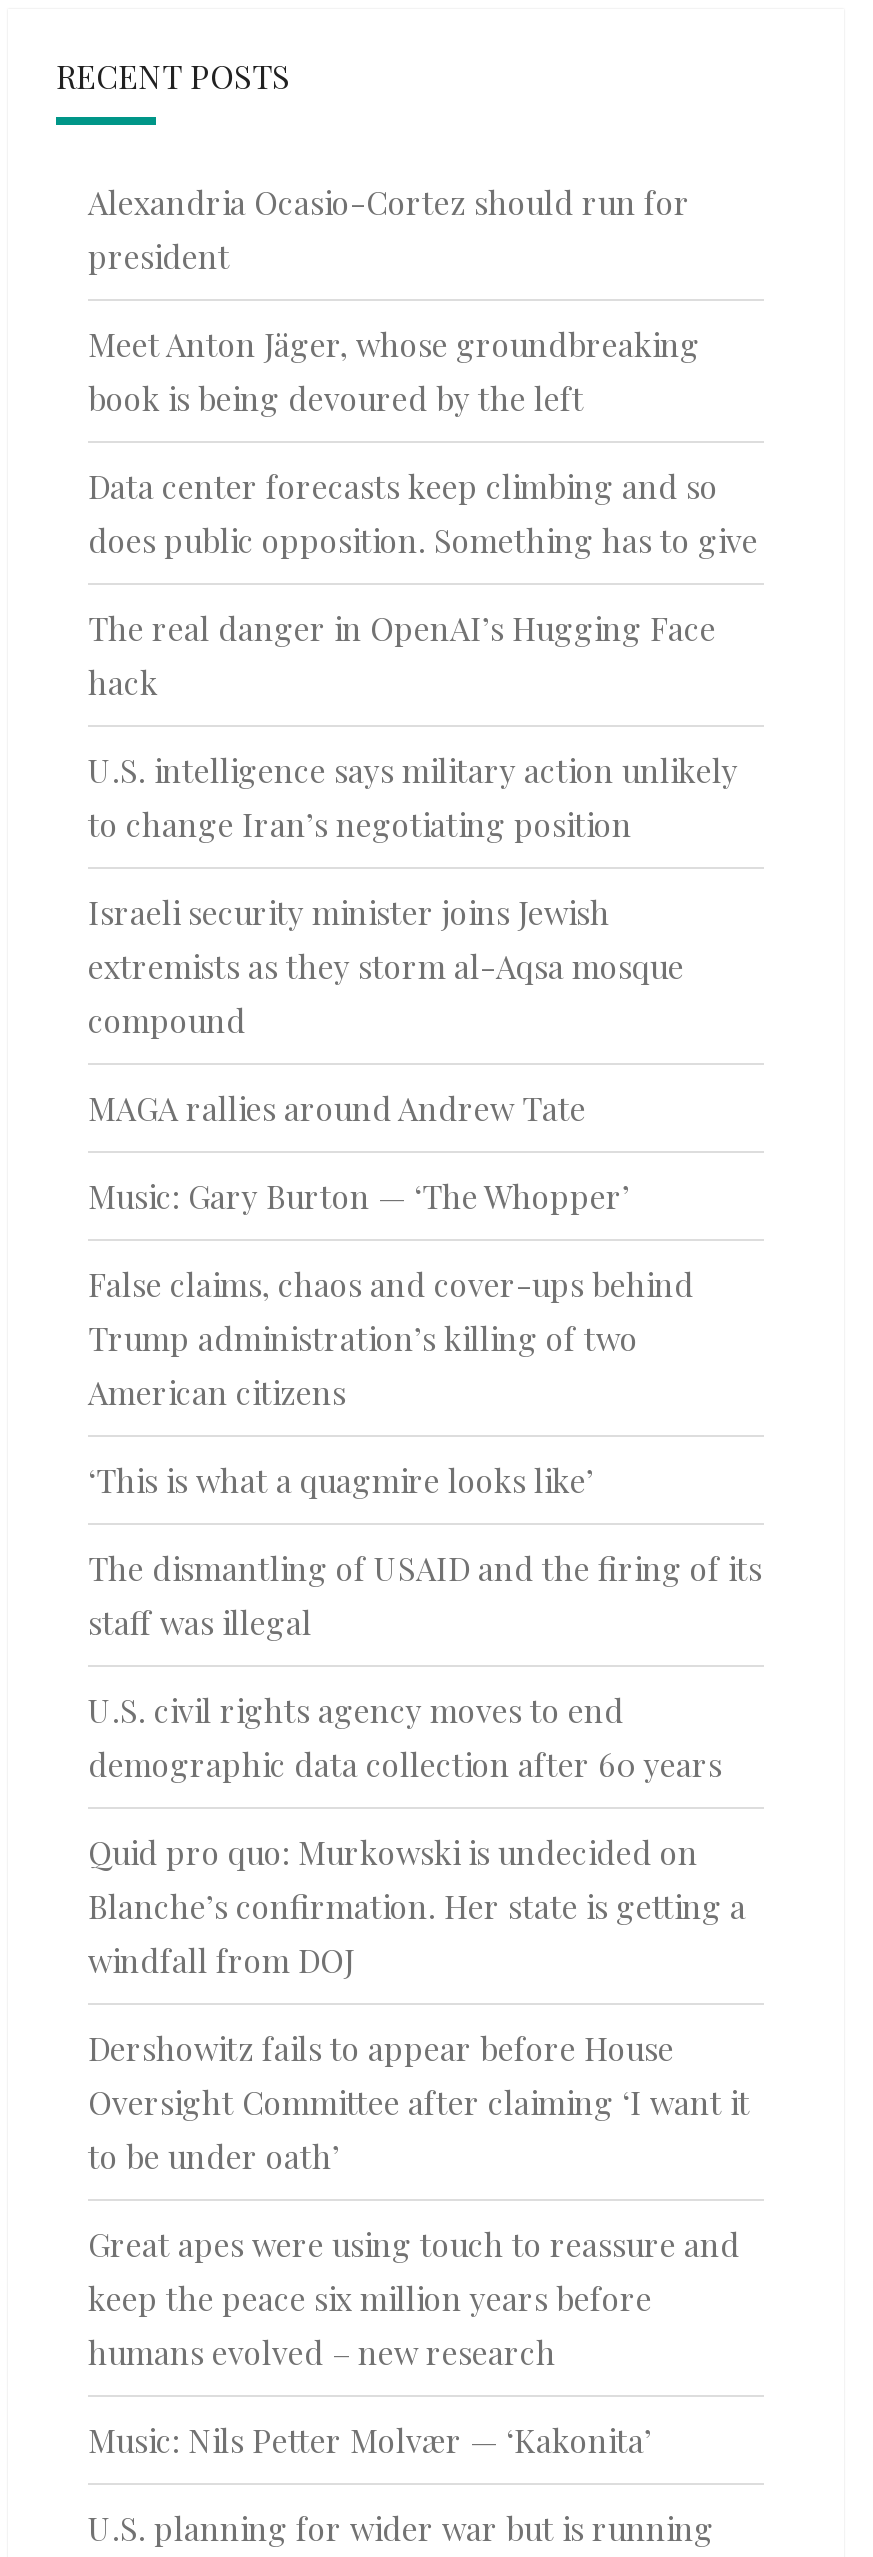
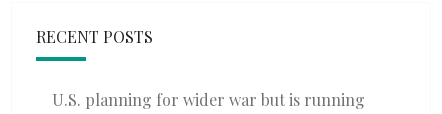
[88,182,762,2462] Alexandria Ocasio-Cortez should run for | president | Meet Anton Jäger, whose groundbreaking | book is being devoured by the left | Data center forecasts keep climbing and so | does public opposition. Something has to give | The real danger in OpenAI’s Hugging Face | hack | U.S. intelligence says military action unlikely | to change Iran’s negotiating position | Israeli security minister joins Jewish | extremists as they storm al-Aqsa mosque | compound | MAGA rallies around Andrew Tate | Music: Gary Burton — ‘The Whopper’ | False claims, chaos and cover-ups behind | Trump administration’s killing of two | American citizens | ‘This is what a quagmire looks like’ | The dismantling of USAID and the firing of its | staff was illegal | U.S. civil rights agency moves to end | demographic data collection after 60 years | Quid pro quo: Murkowski is undecided on | Blanche’s confirmation. Her state is getting a | windfall from DOJ | Dershowitz fails to appear before House | Oversight Committee after claiming ‘I want it | to be under oath’ | Great apes were using touch to reassure and | keep the peace six million years before | humans evolved – new research | Music: Nils Petter Molvær — ‘Kakonita’ -> none

